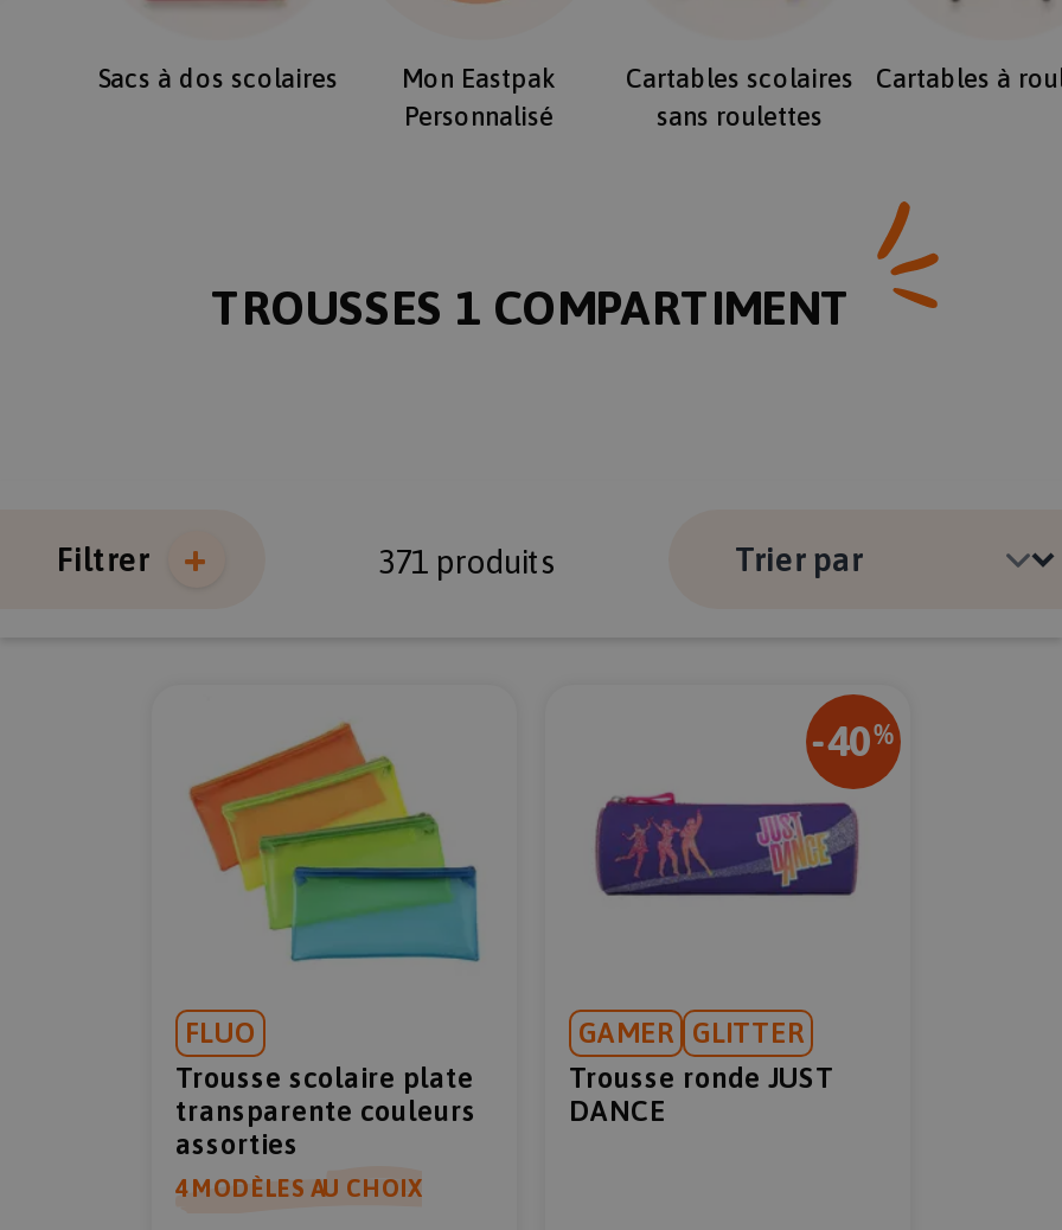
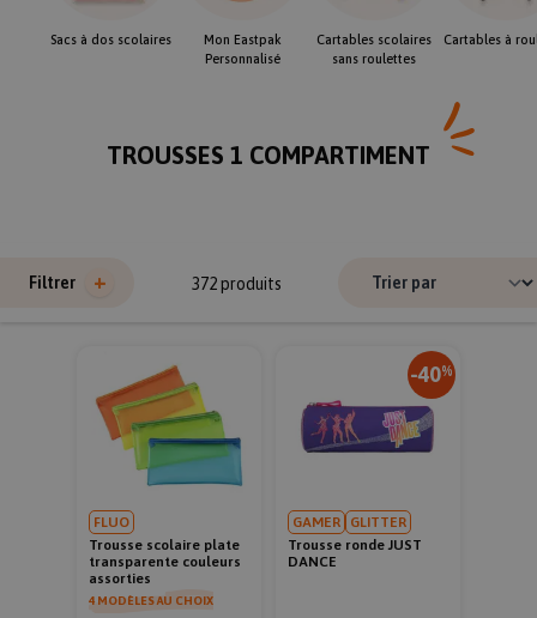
[378,543,556,581] 371 produits -> [191,274,281,293] 372 produits

